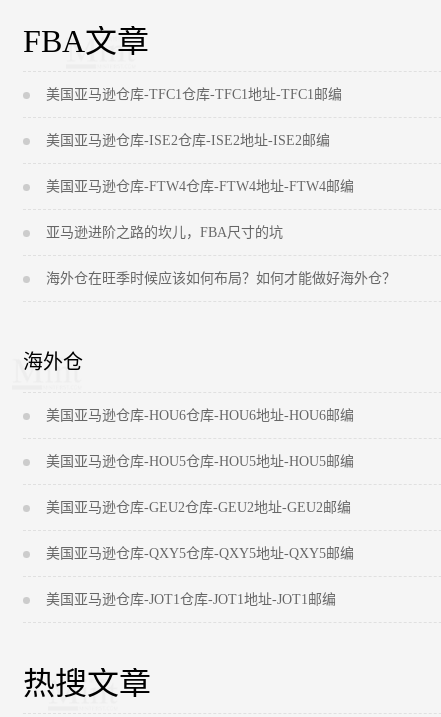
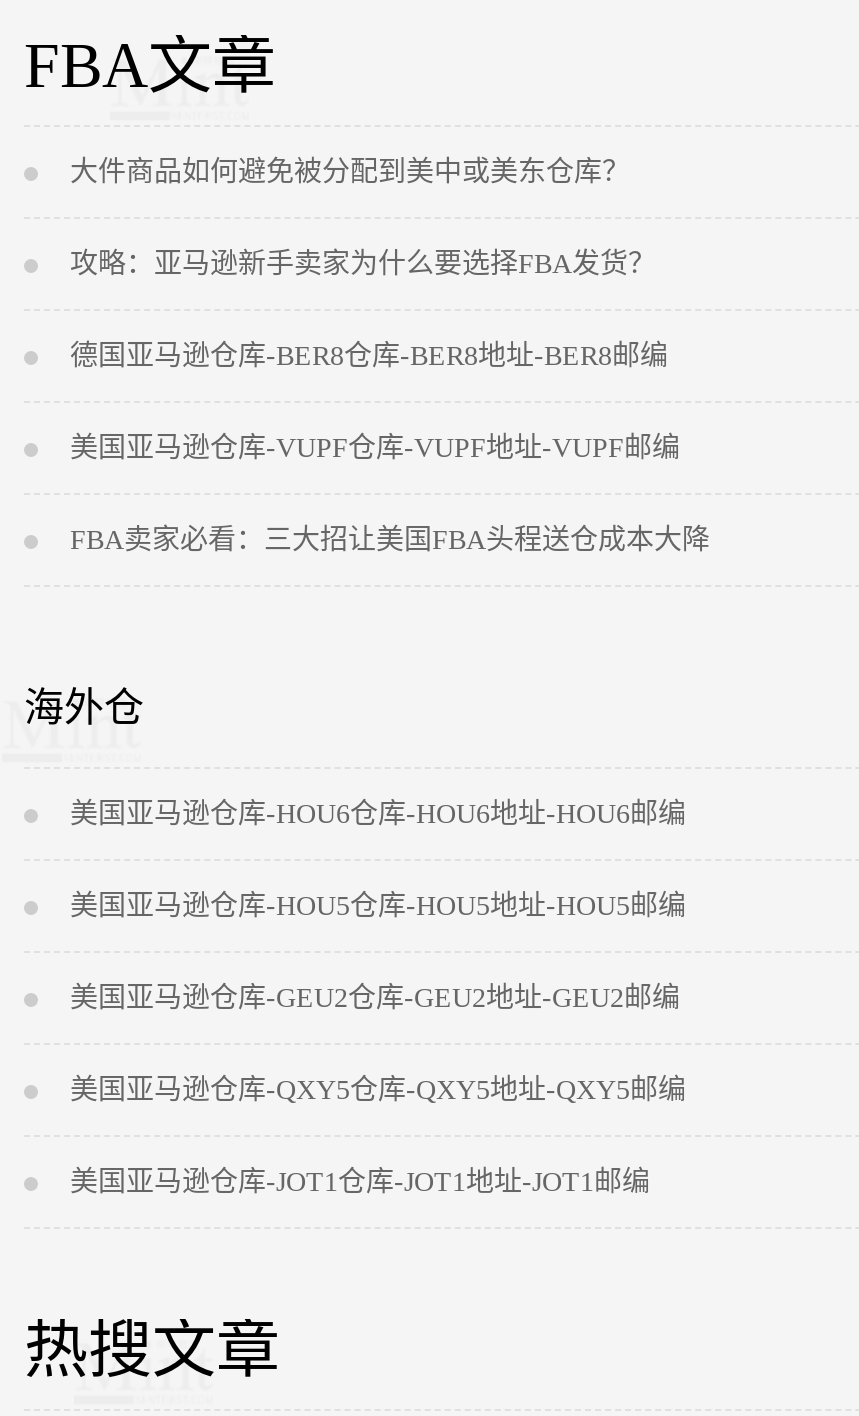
[46,87,342,102] 美国亚马逊仓库-TFC1仓库-TFC1地址-TFC1邮编 -> [70,157,630,187] 大件商品如何避免被分配到美中或美东仓库？
[46,133,330,148] 美国亚马逊仓库-ISE2仓库-ISE2地址-ISE2邮编 -> [70,249,656,279] 攻略：亚马逊新手卖家为什么要选择FBA发货？
[46,179,354,194] 美国亚马逊仓库-FTW4仓库-FTW4地址-FTW4邮编 -> [70,341,668,371] 德国亚马逊仓库-BER8仓库-BER8地址-BER8邮编
[46,225,283,240] 亚马逊进阶之路的坎儿，FBA尺寸的坑 -> [70,433,680,463] 美国亚马逊仓库-VUPF仓库-VUPF地址-VUPF邮编
[46,271,396,286] 海外仓在旺季时候应该如何布局？如何才能做好海外仓？ -> [70,525,710,555] FBA卖家必看：三大招让美国FBA头程送仓成本大降

